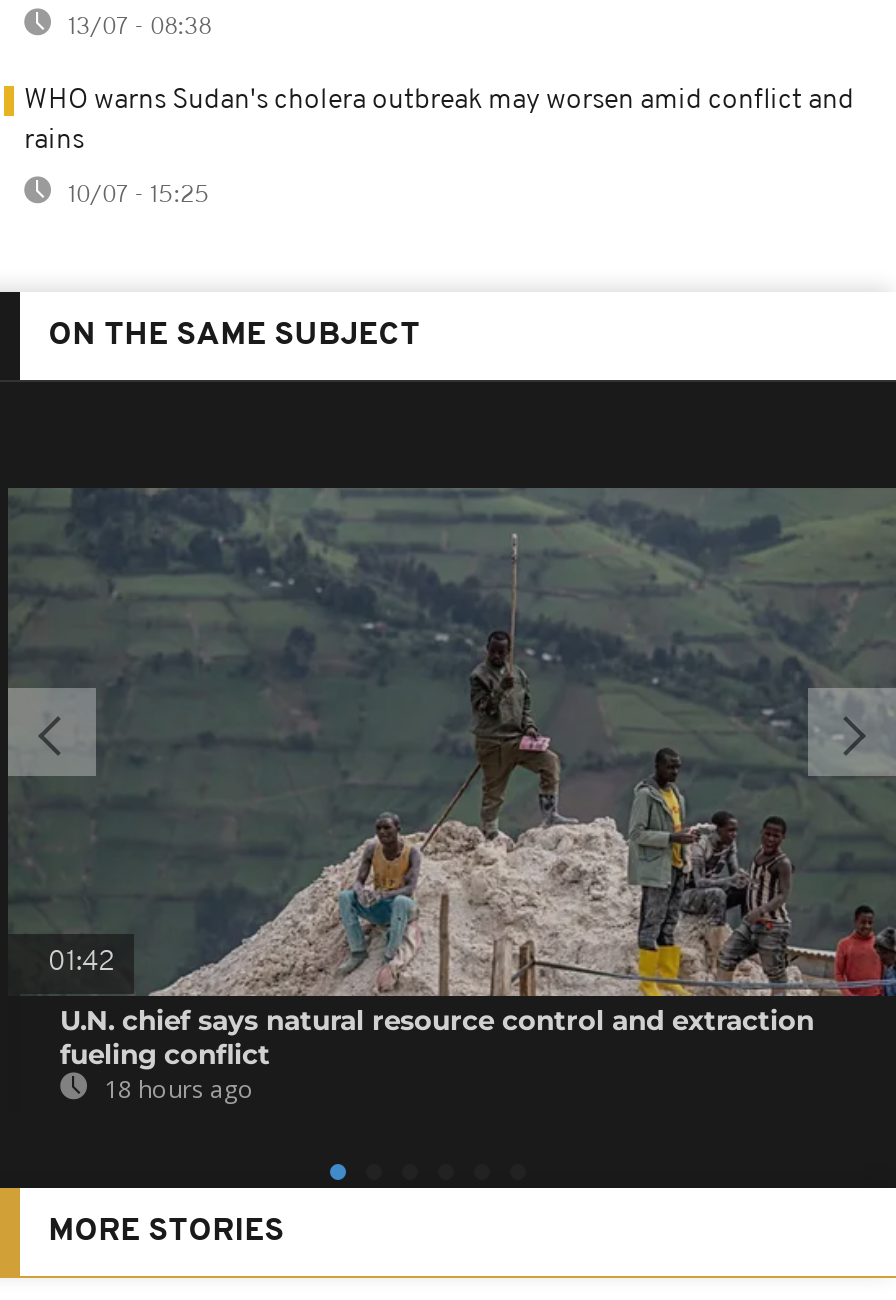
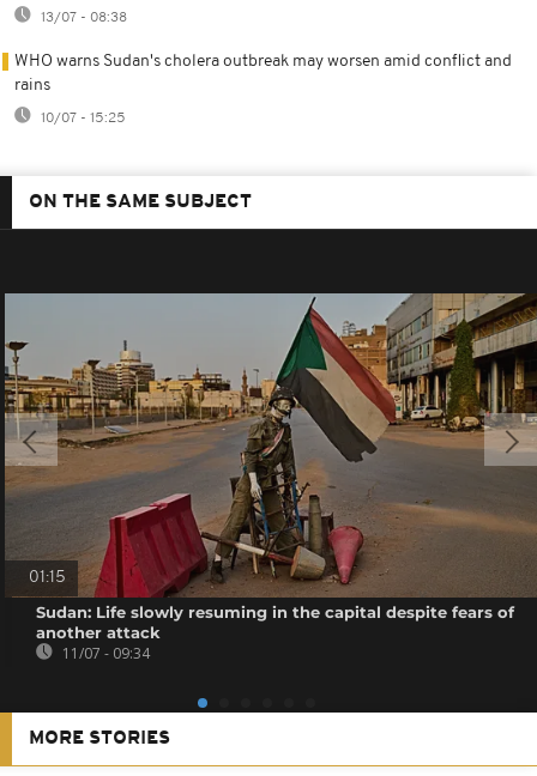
[8,488,890,996] [image] | 01:42 -> [5,293,533,598] [image] | 01:15
[60,1004,814,1106] U.N. chief says natural resource control and extraction | fueling conflict | 18 hours ago -> [36,602,514,663] Sudan: Life slowly resuming in the capital despite fears of | another attack | 11/07 - 09:34

